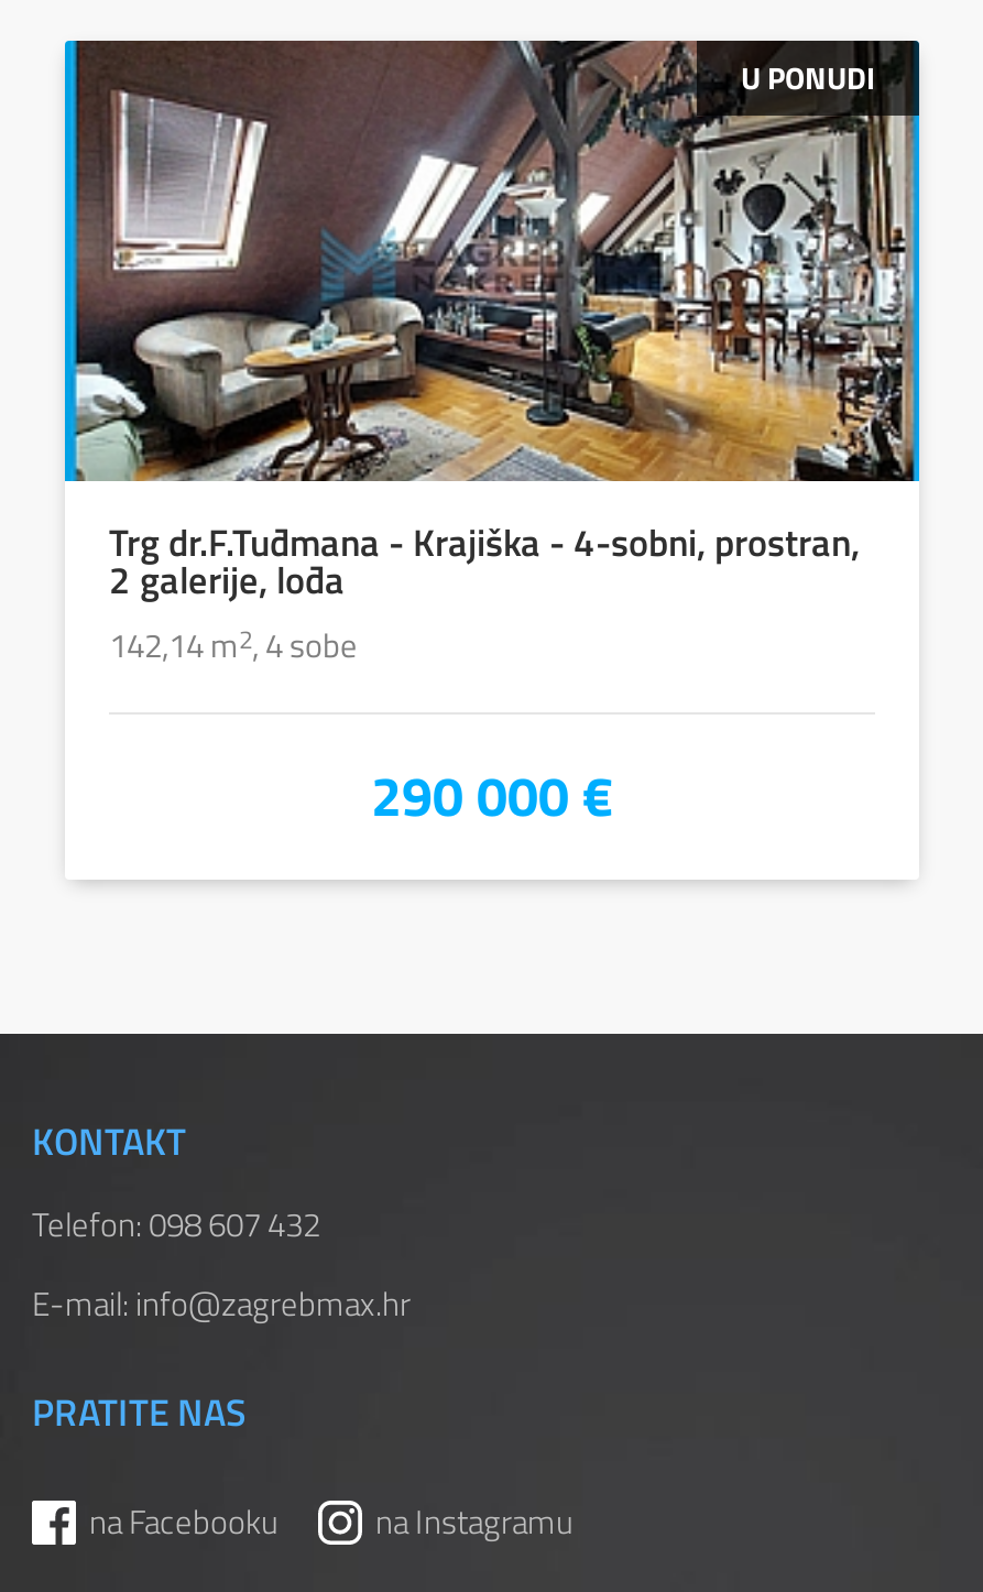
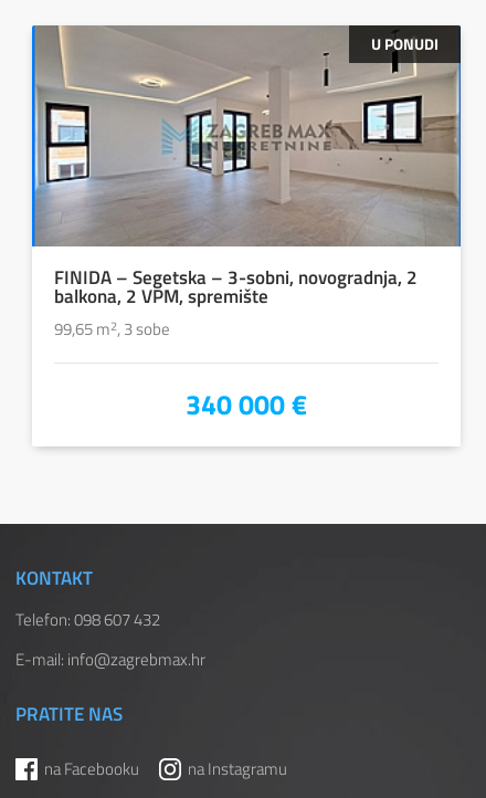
[65,39,919,670] [image] | Trg dr.F.Tuđmana - Krajiška - 4-sobni, prostran, | 2 galerije, lođa | 142,14 m2, 4 sobe -> [32,24,461,341] [image] | FINIDA – Segetska – 3-sobni, novogradnja, 2 | balkona, 2 VPM, spremište | 99,65 m2, 3 sobe
[371,753,613,837] 290 000 € -> [186,383,307,425] 340 000 €

